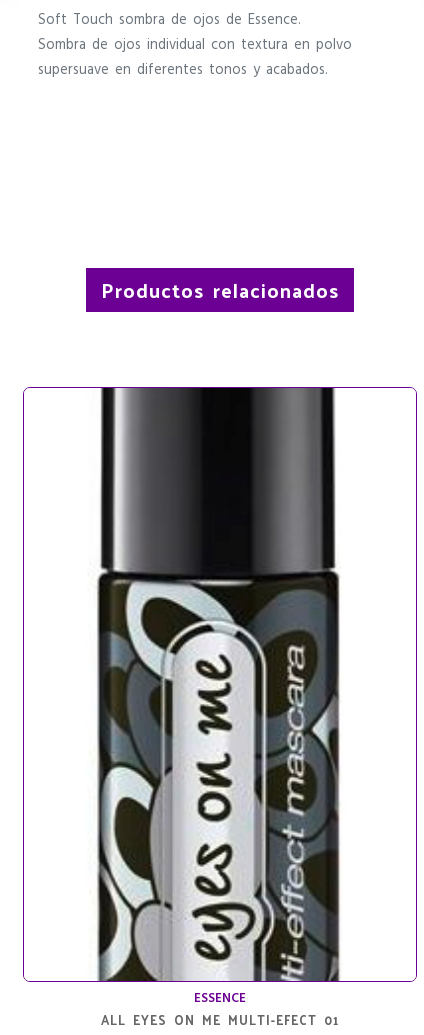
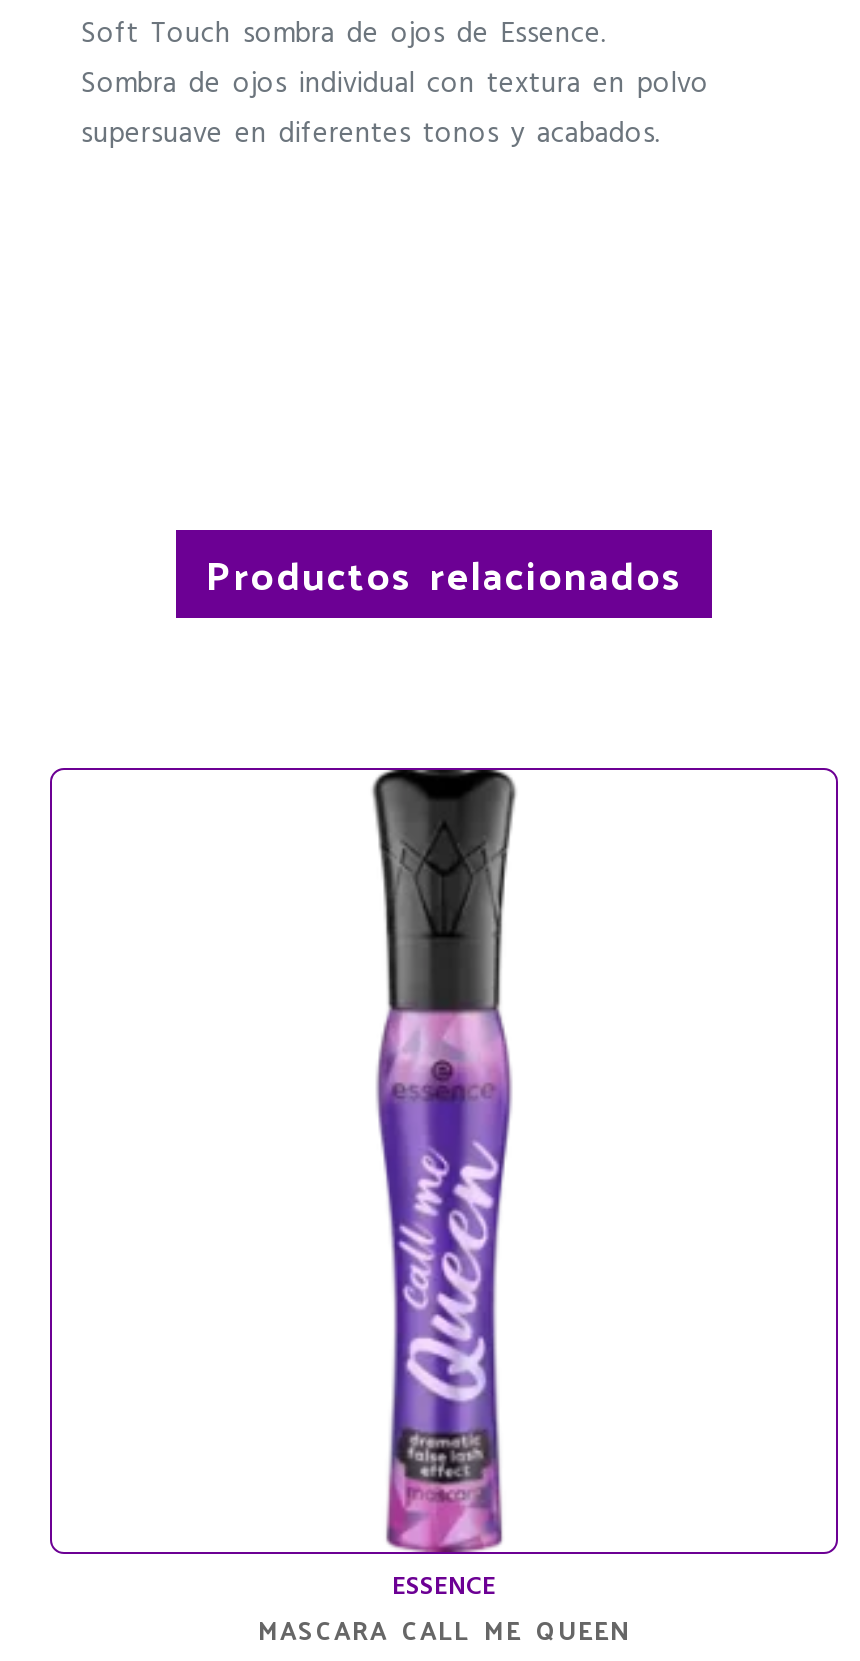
[96,387,340,1031] [image] | ALL EYES ON ME MULTI-EFECT 01 -> [200,768,682,1653] [image] | MASCARA CALL ME QUEEN

